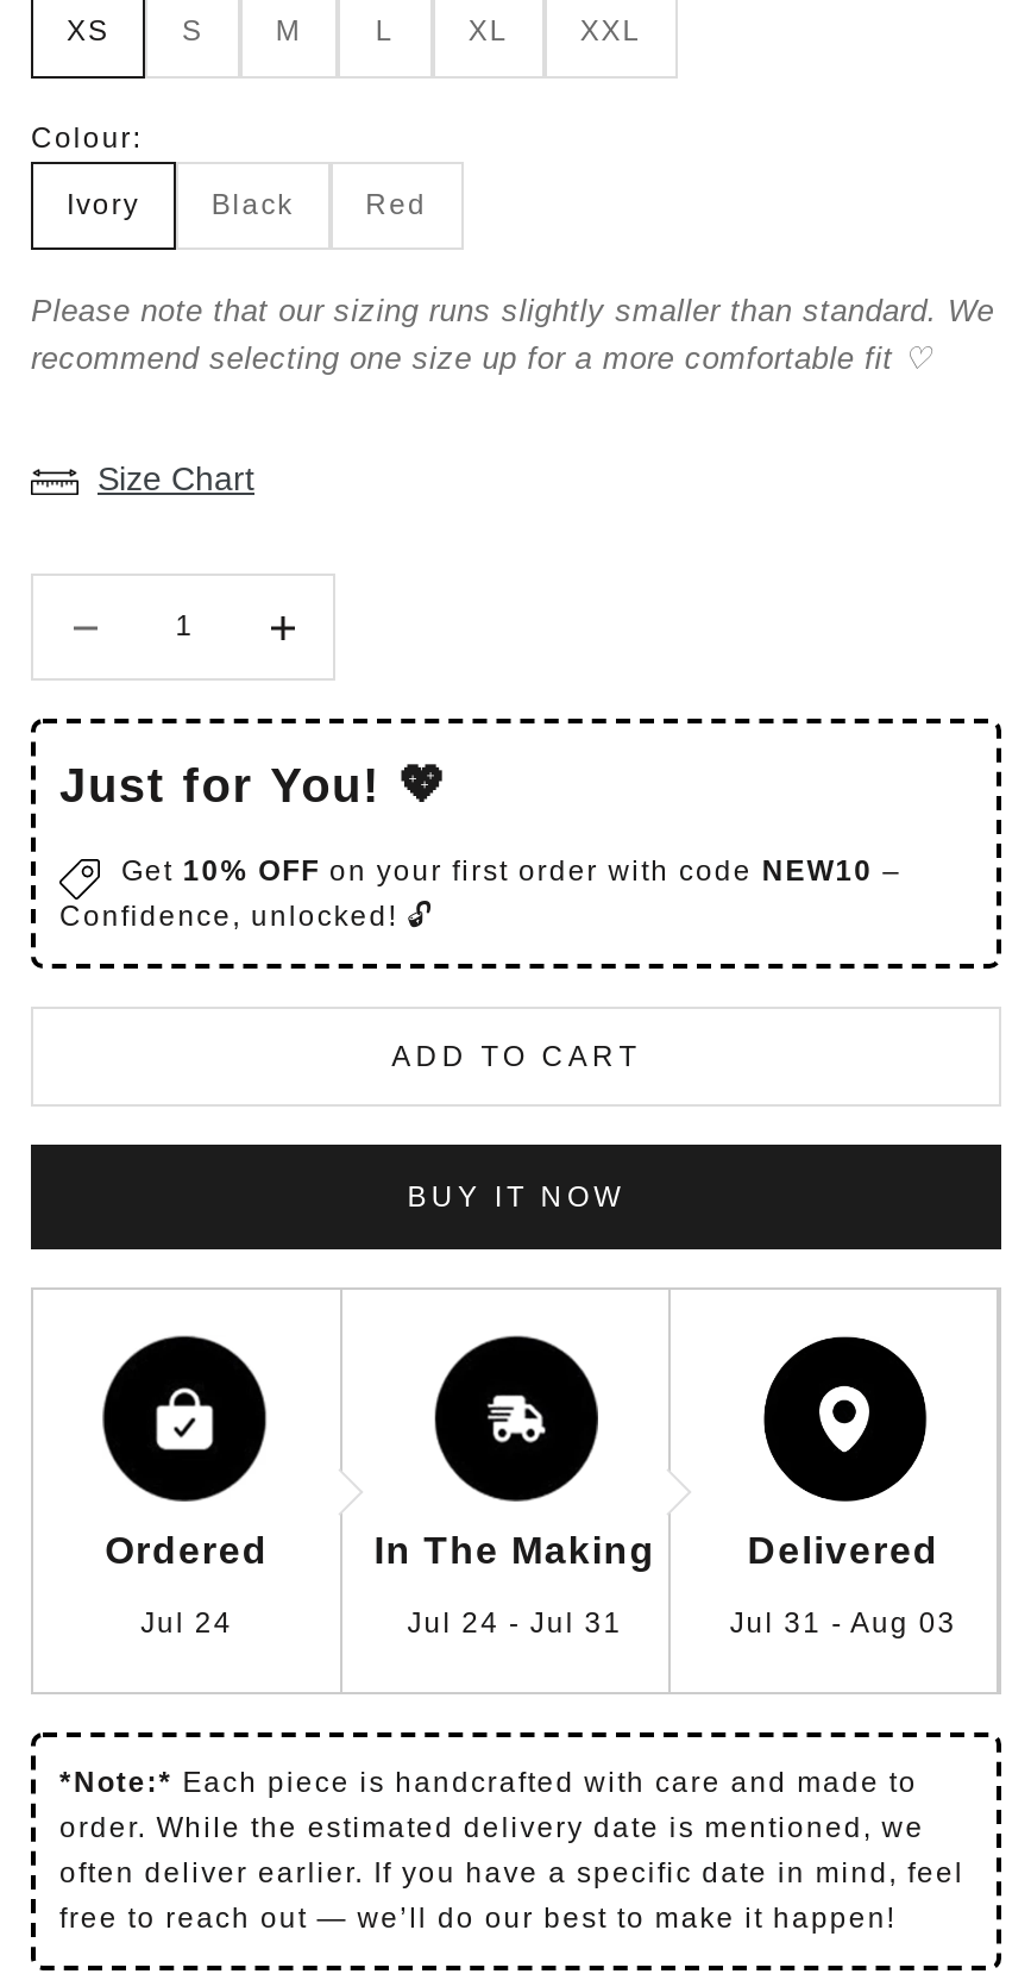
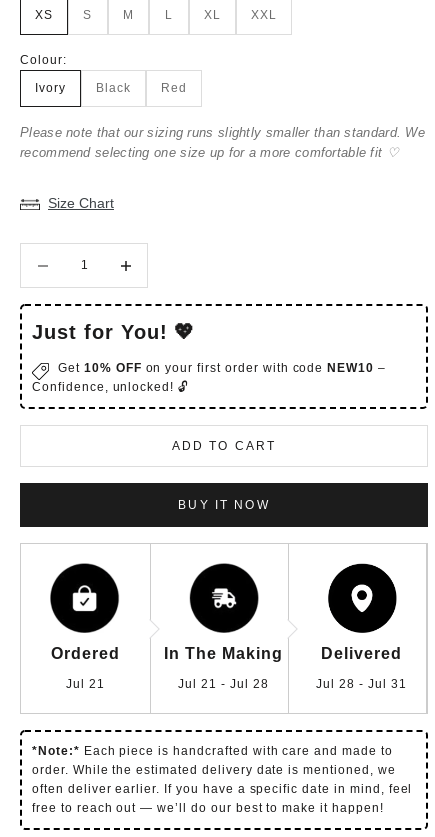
[141,1606,233,1639] Jul 24 -> [66,677,105,691] Jul 21
[407,1606,622,1639] Jul 24 - Jul 31 -> [178,677,269,691] Jul 21 - Jul 28
[730,1606,957,1640] Jul 31 - Aug 03 -> [316,677,407,691] Jul 28 - Jul 31

